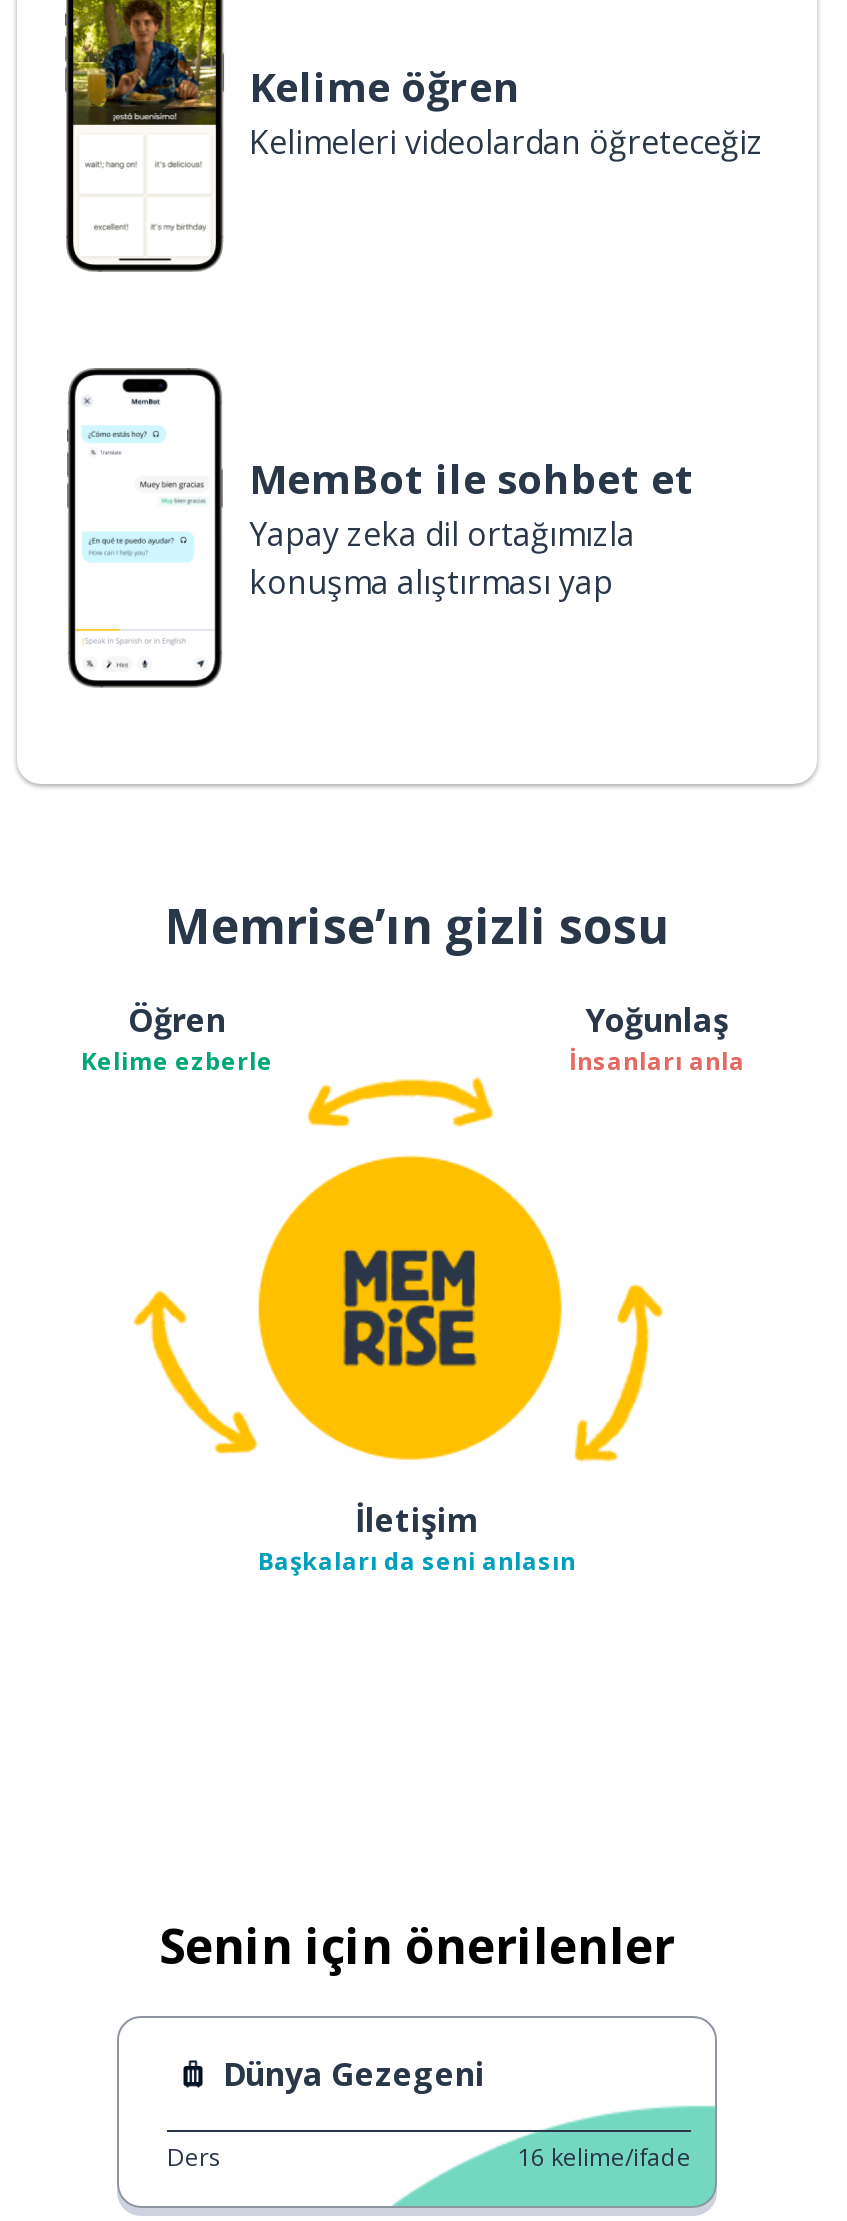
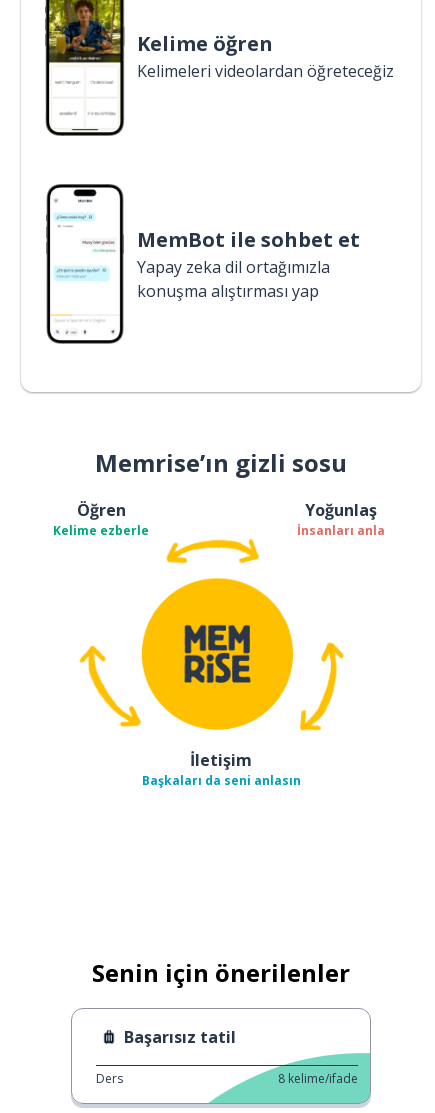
[223,2052,485,2096] Dünya Gezegeni -> [124,1026,236,1048] Başarısız tatil
[517,2140,691,2174] 16 kelime/ifade -> [278,1070,358,1087] 8 kelime/ifade

